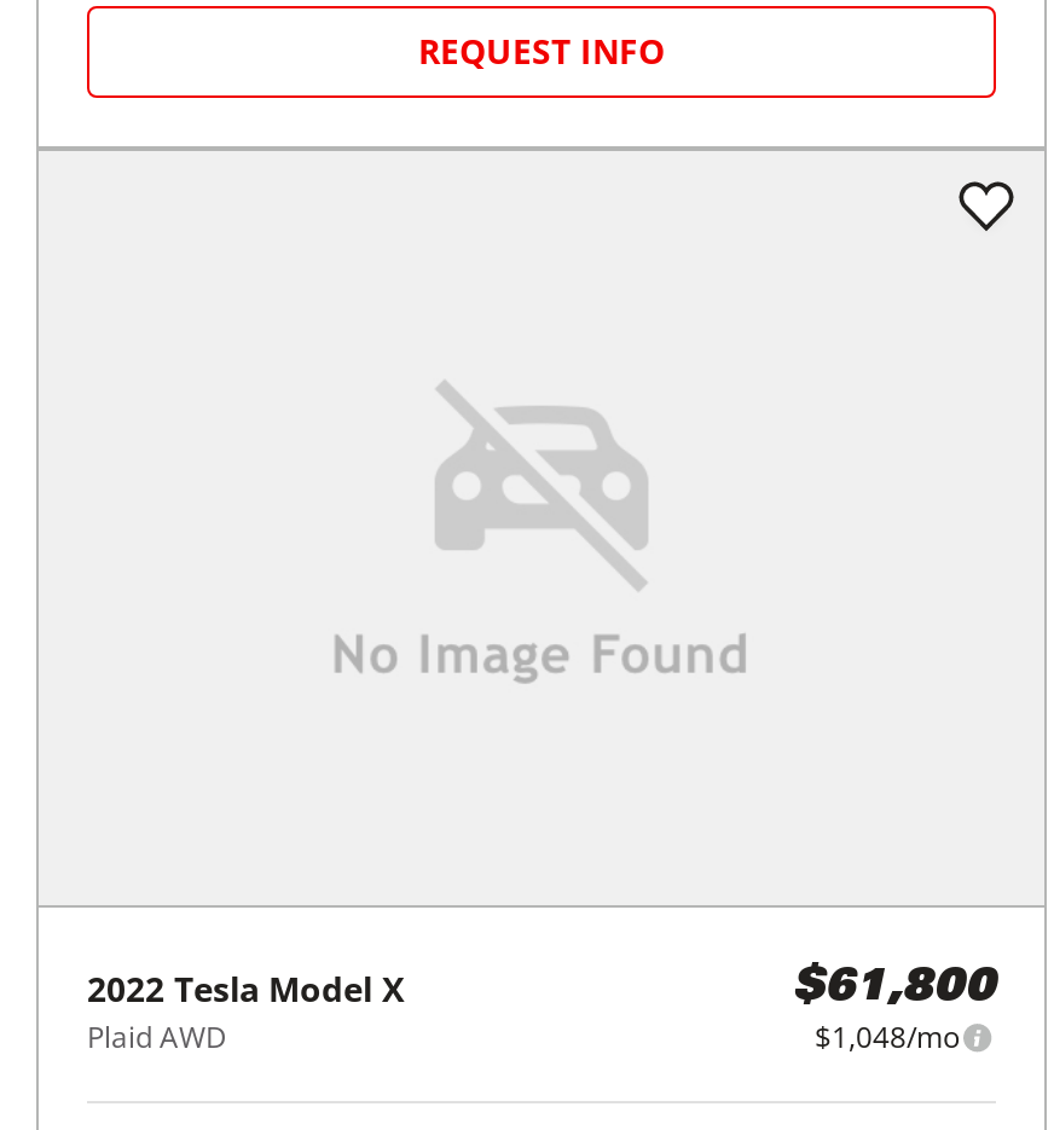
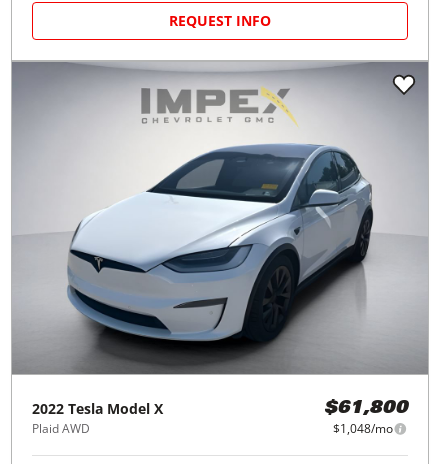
none -> [11,61,429,375] [image]

